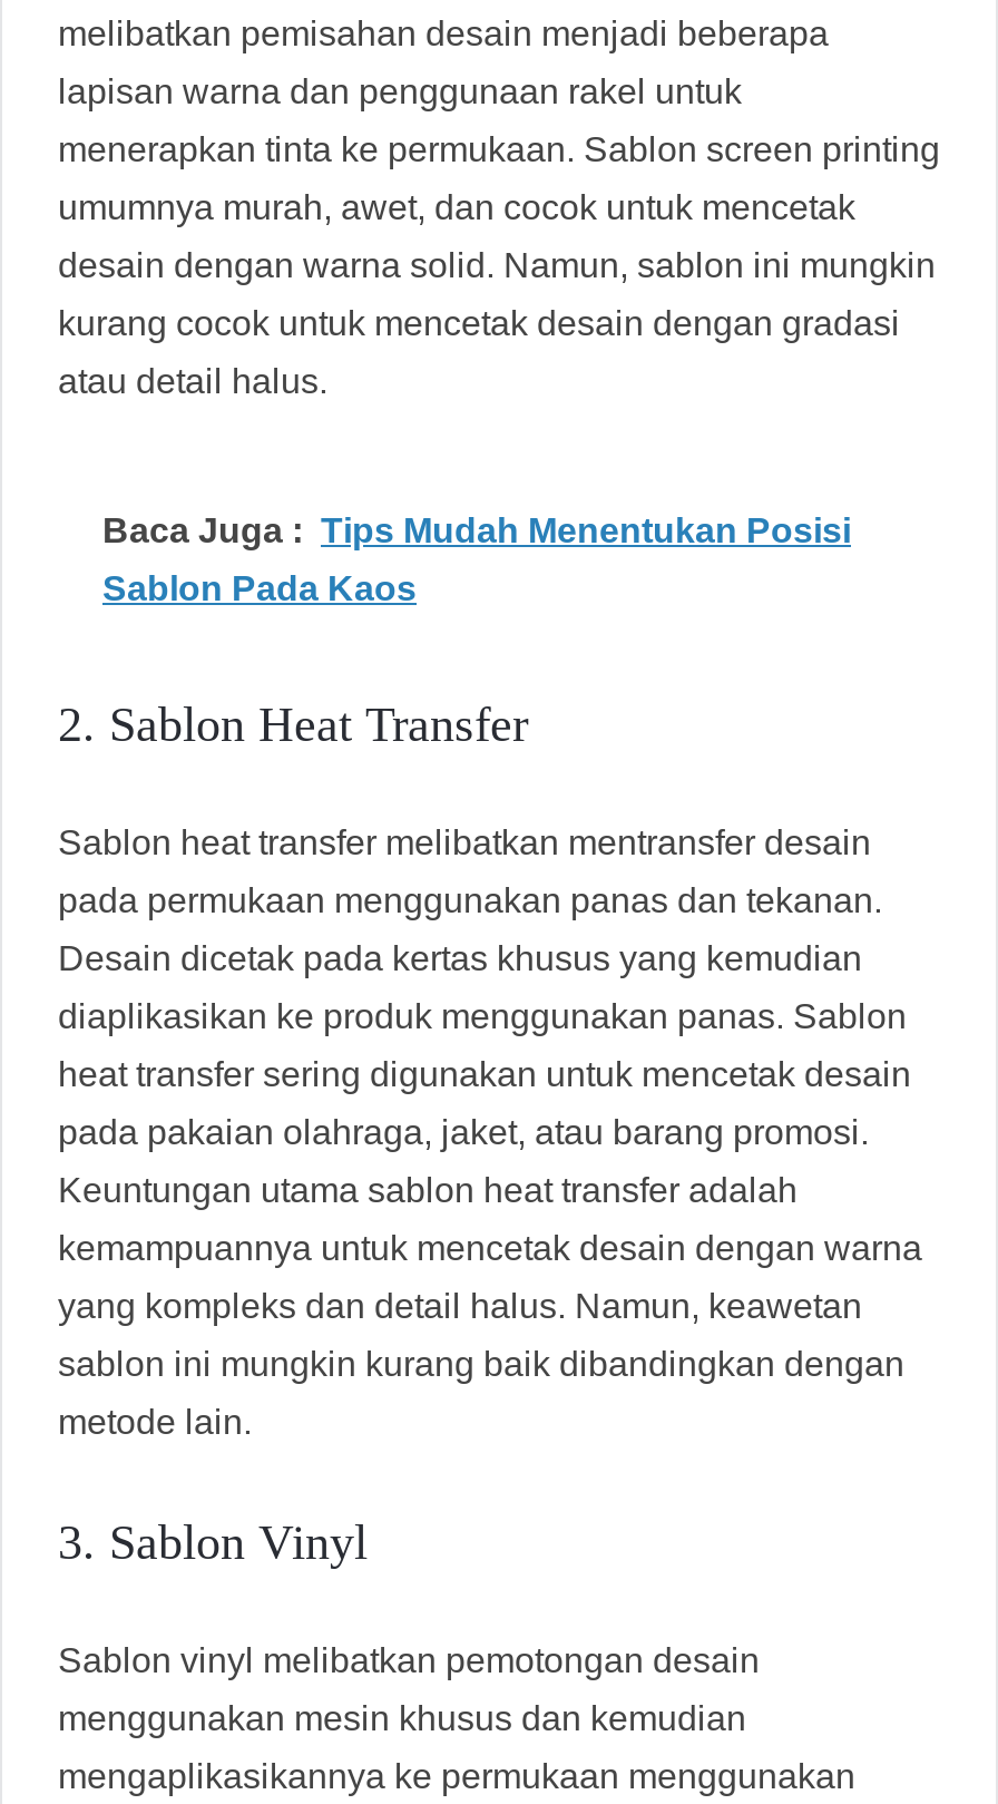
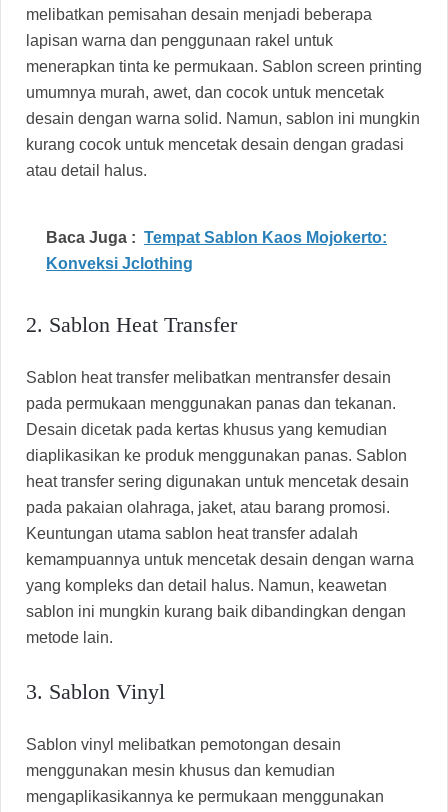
[102,511,851,549] Baca Juga : Tips Mudah Menentukan Posisi -> [46,229,387,246] Baca Juga : Tempat Sablon Kaos Mojokerto:
[102,569,417,607] Sablon Pada Kaos -> [46,255,193,272] Konveksi Jclothing

